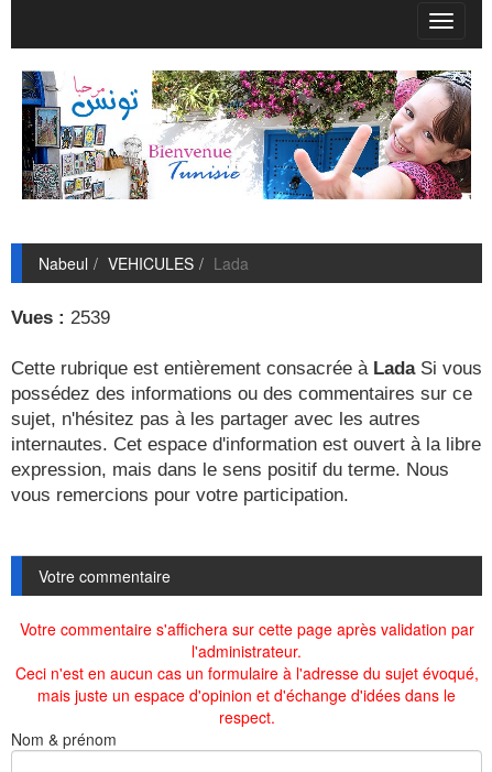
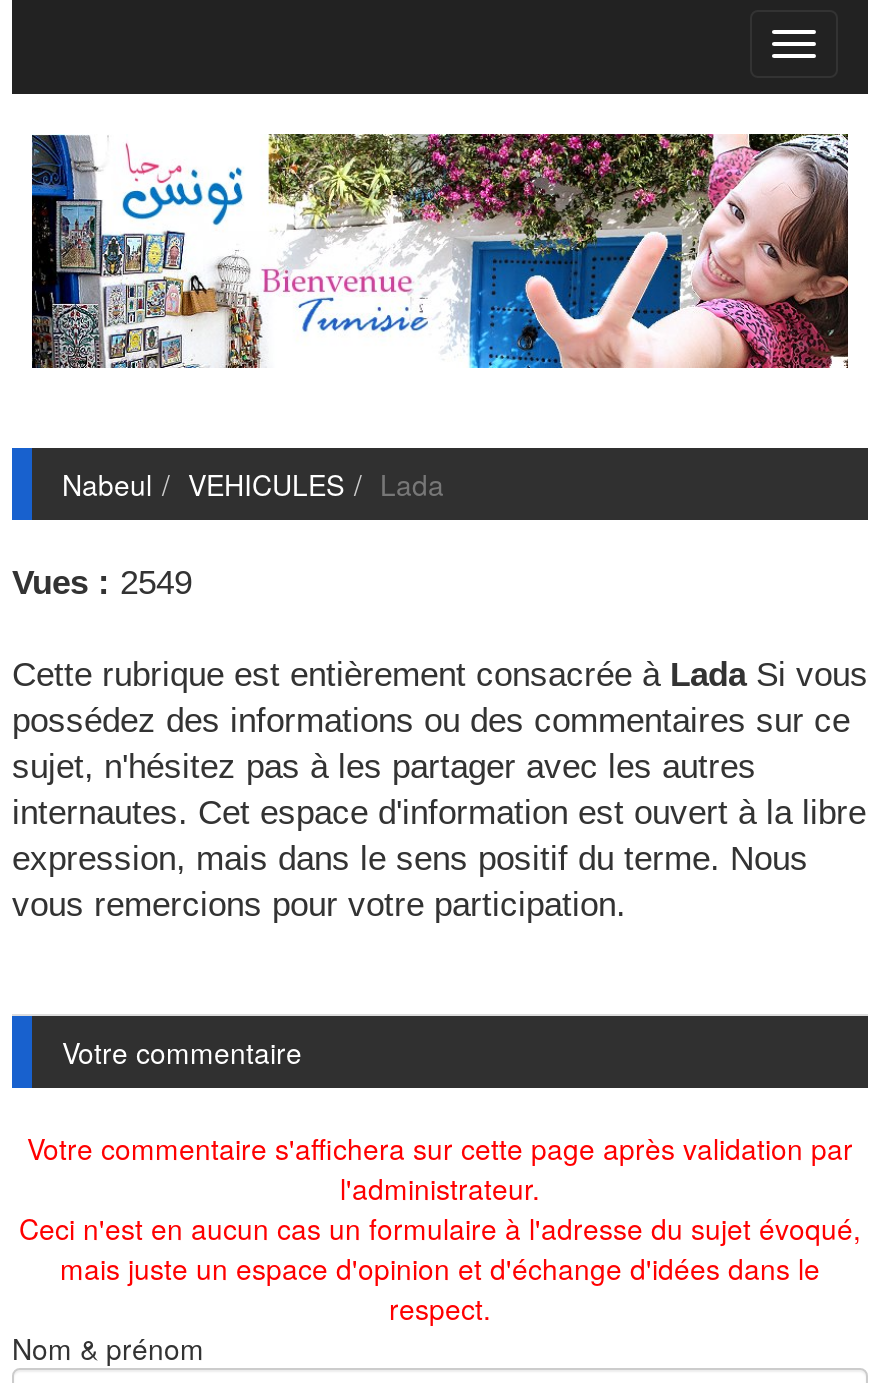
[11,308,110,329] Vues : 2539 -> [12,565,192,603] Vues : 2549

